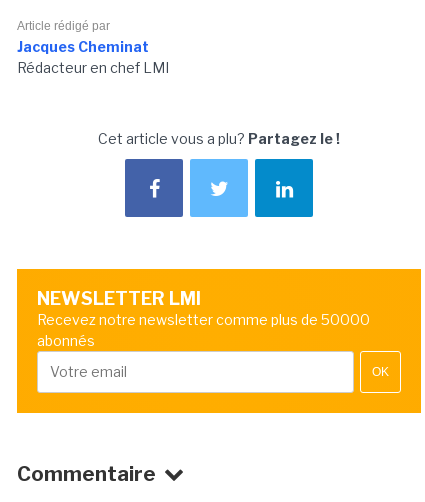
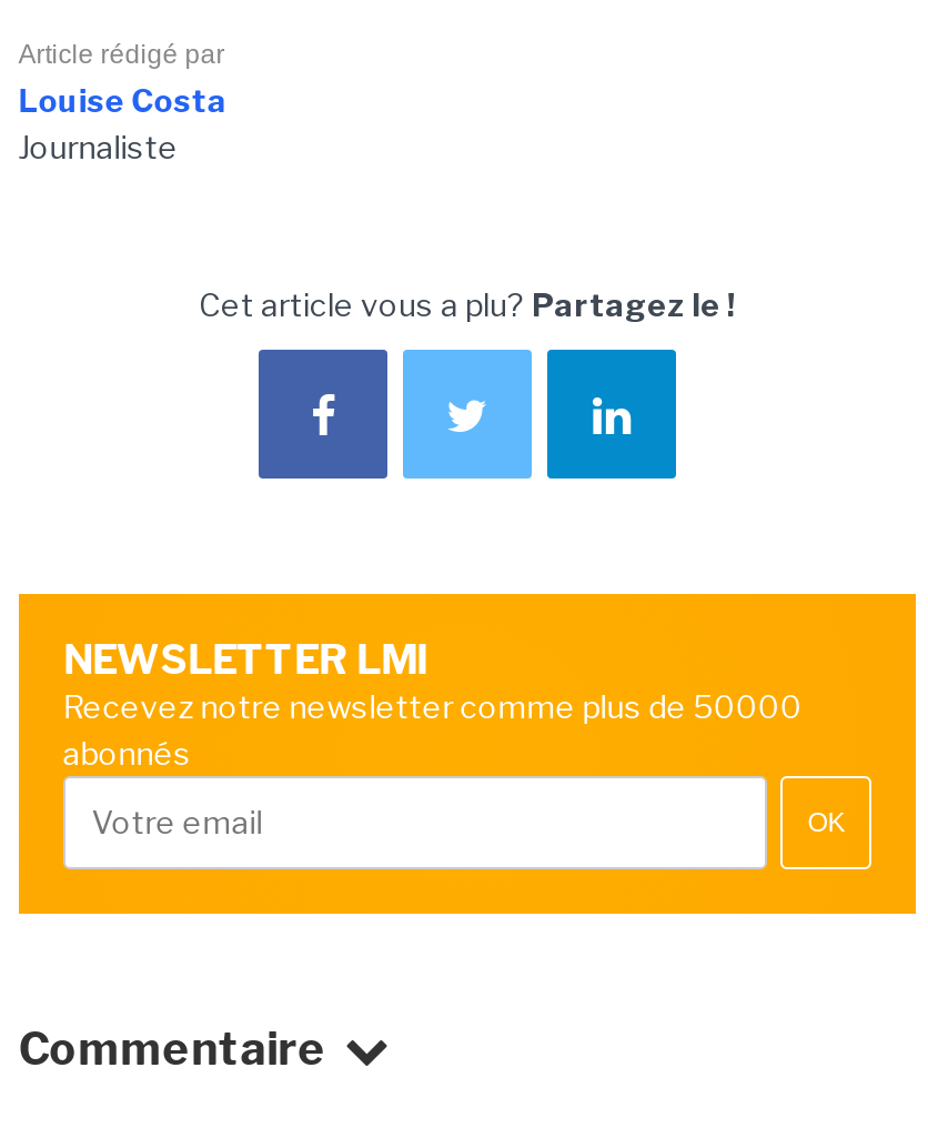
[17,38,169,76] Jacques Cheminat | Rédacteur en chef LMI -> [18,81,227,166] Louise Costa | Journaliste

